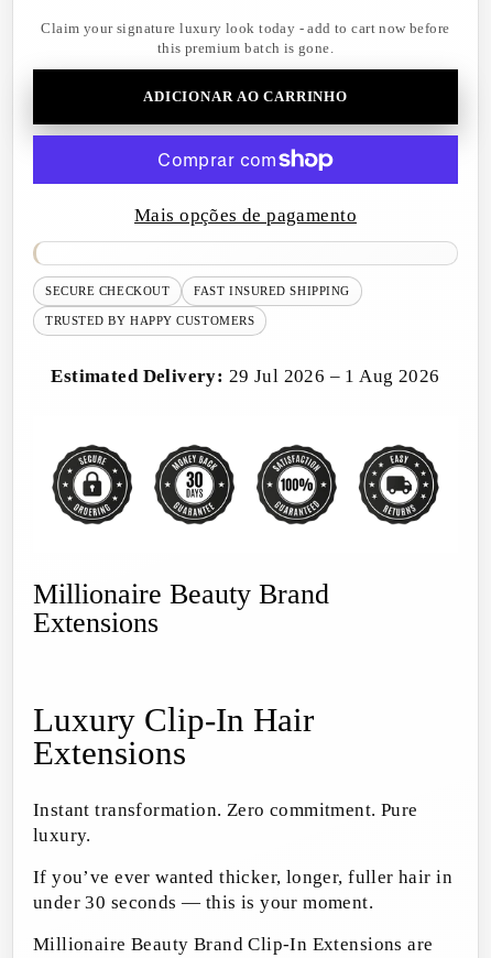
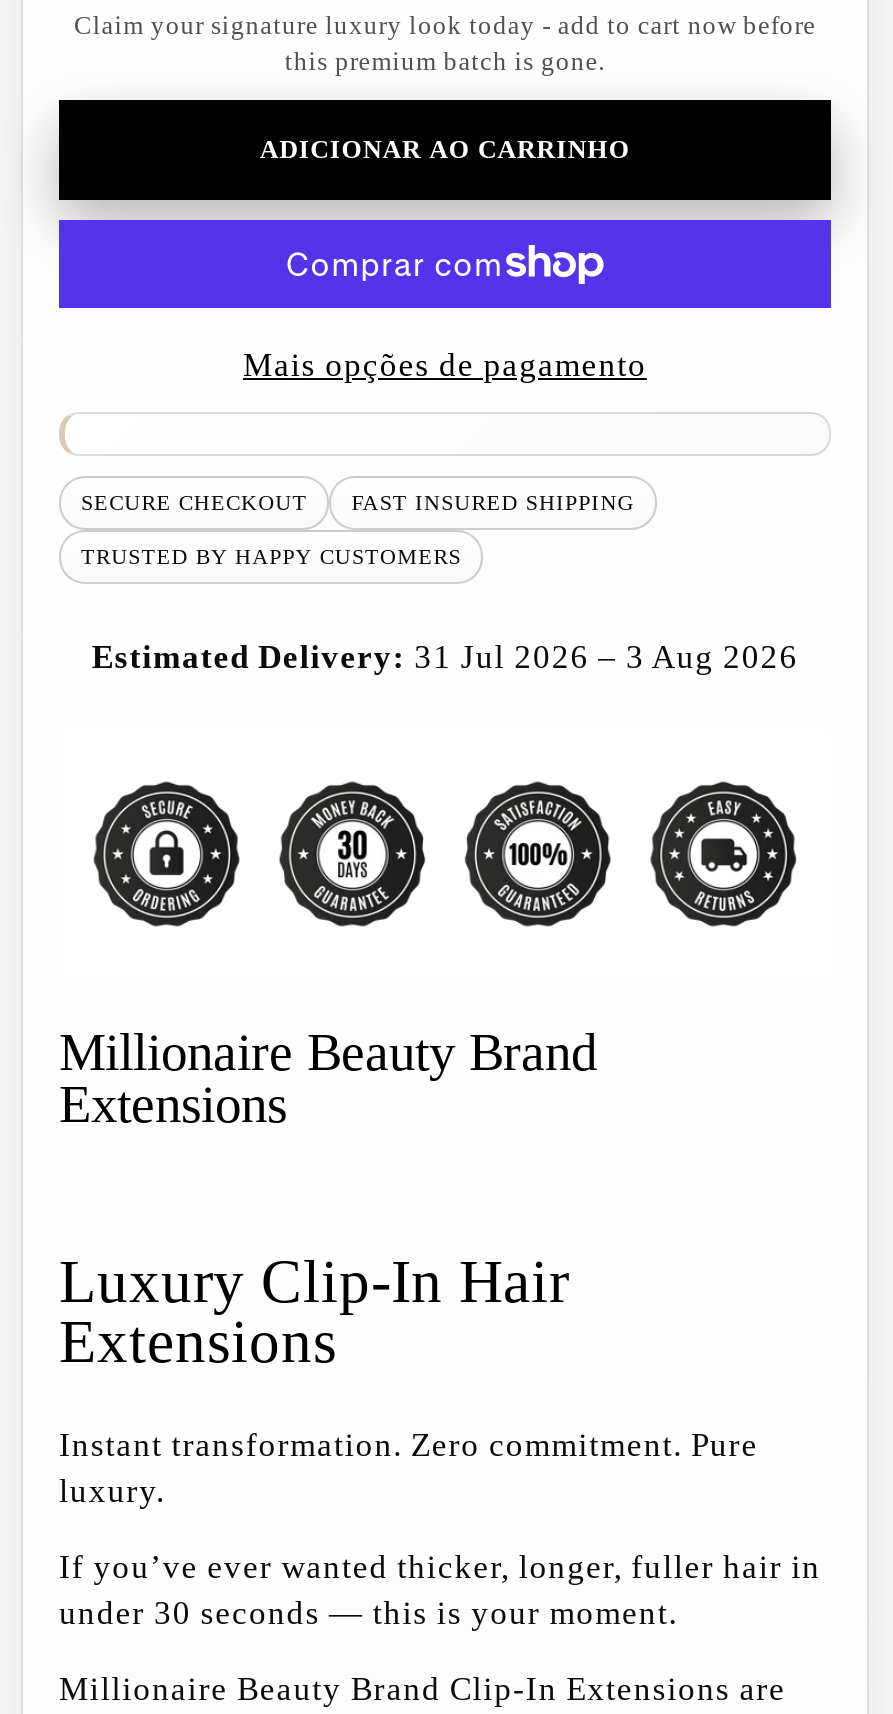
[51,365,440,386] Estimated Delivery: 29 Jul 2026 – 1 Aug 2026 -> [92,637,798,675] Estimated Delivery: 31 Jul 2026 – 3 Aug 2026

